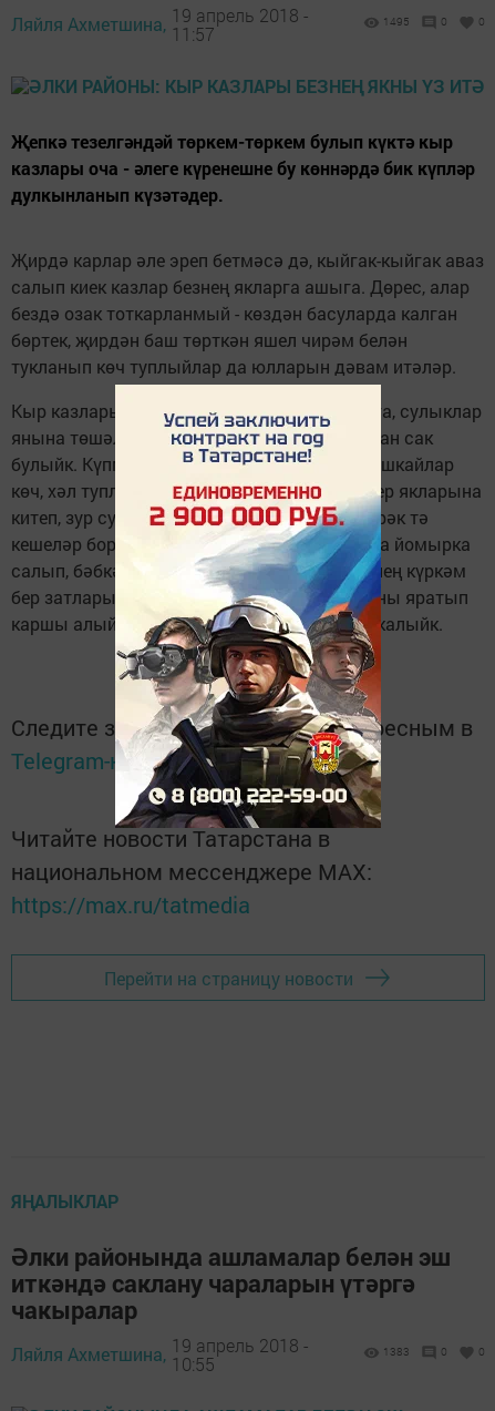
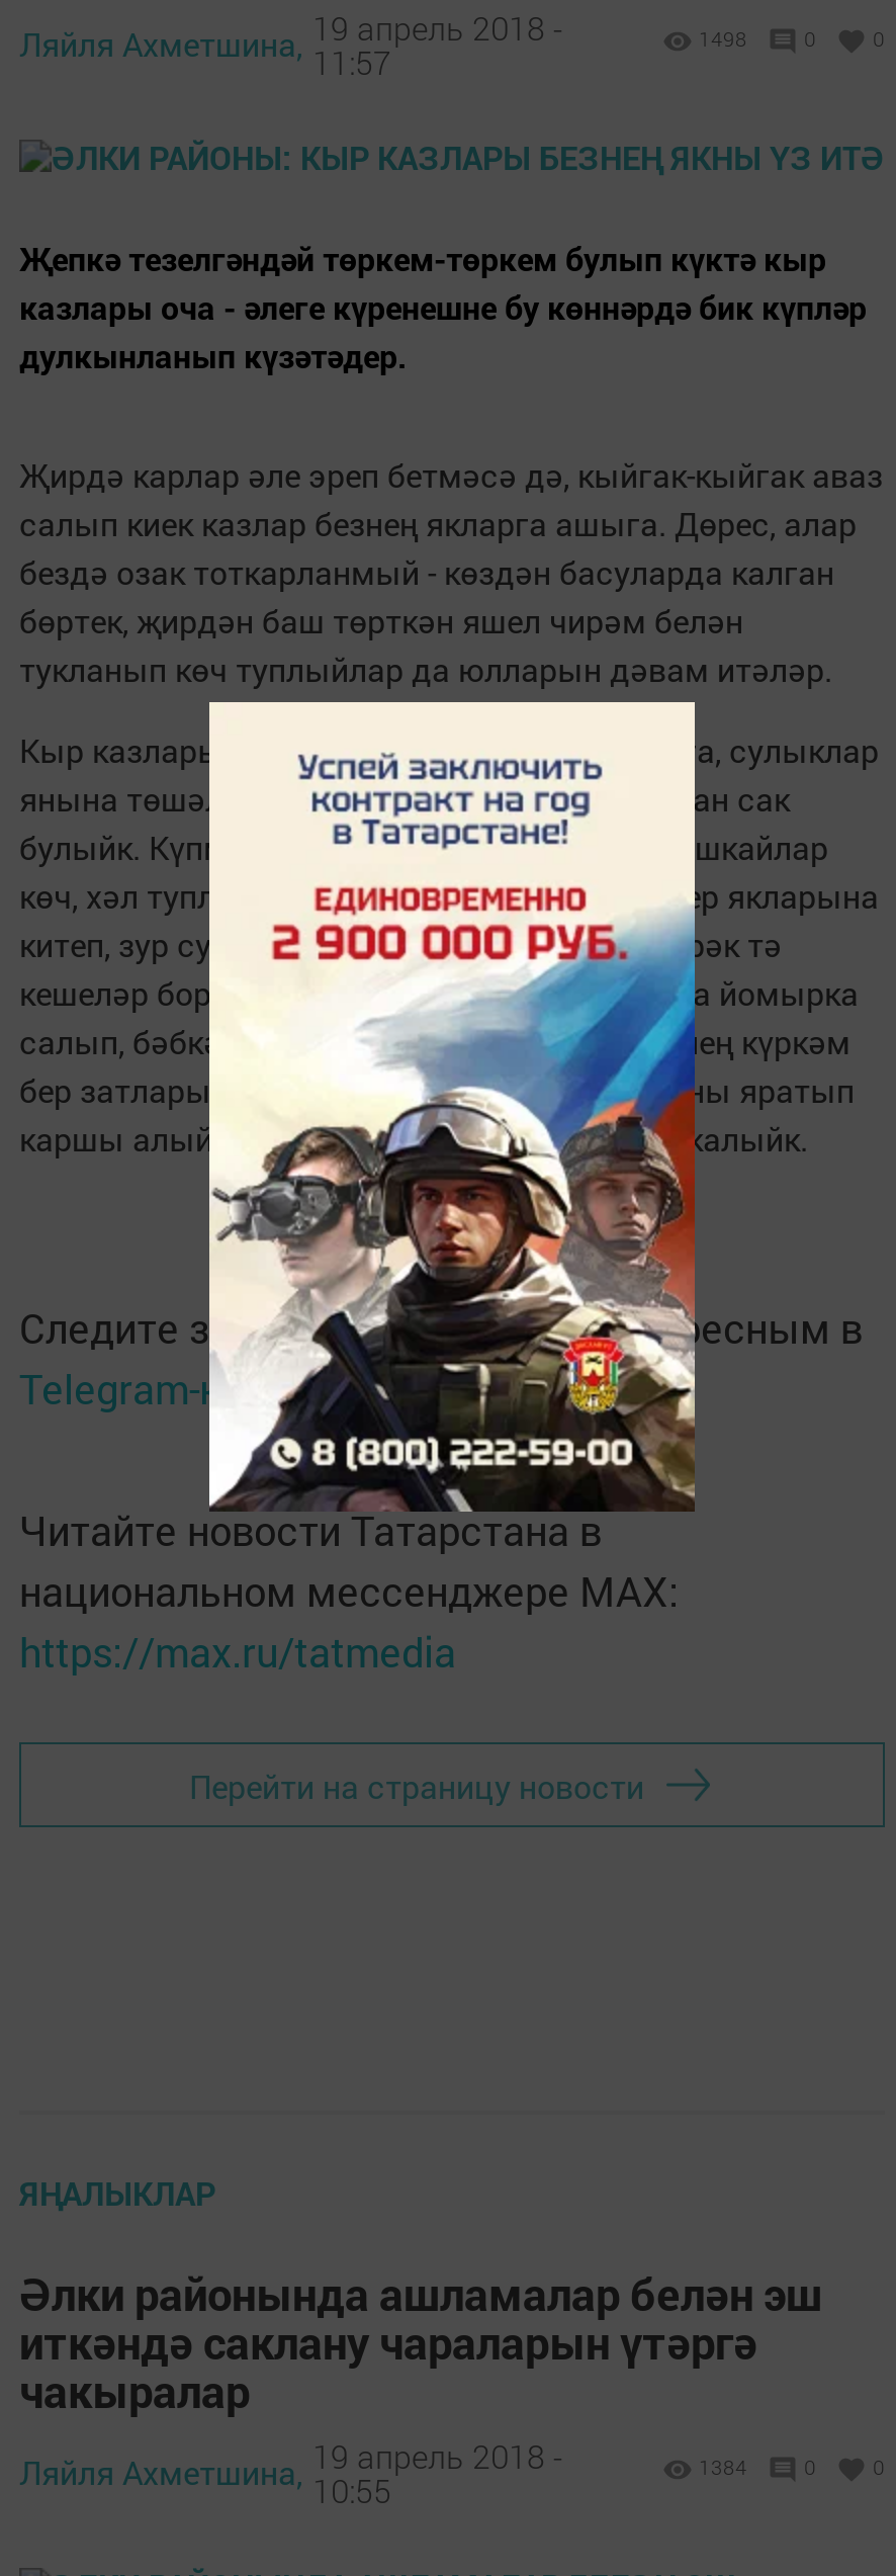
[383,15,410,29] 1495 -> [699,27,747,53] 1498
[383,1345,410,1359] 1383 -> [699,2455,747,2481] 1384

